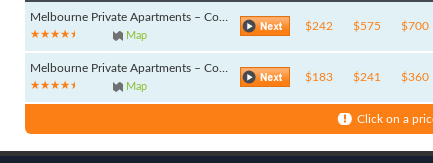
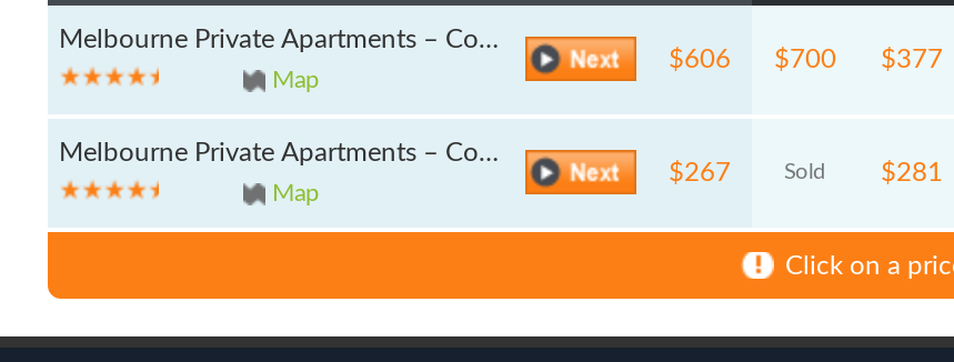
[305,20,381,32] $242 | $575 -> [669,46,731,73] $606
none -> [881,46,943,73] $377
[305,71,429,83] $183 | $241 | $360 -> [669,159,943,186] $267 | Sold | $281

